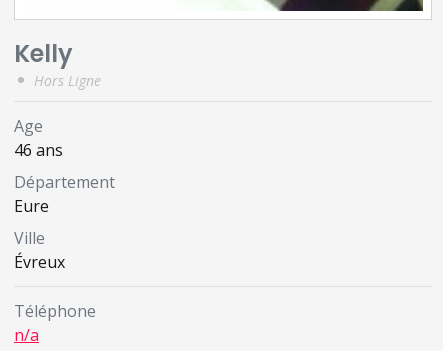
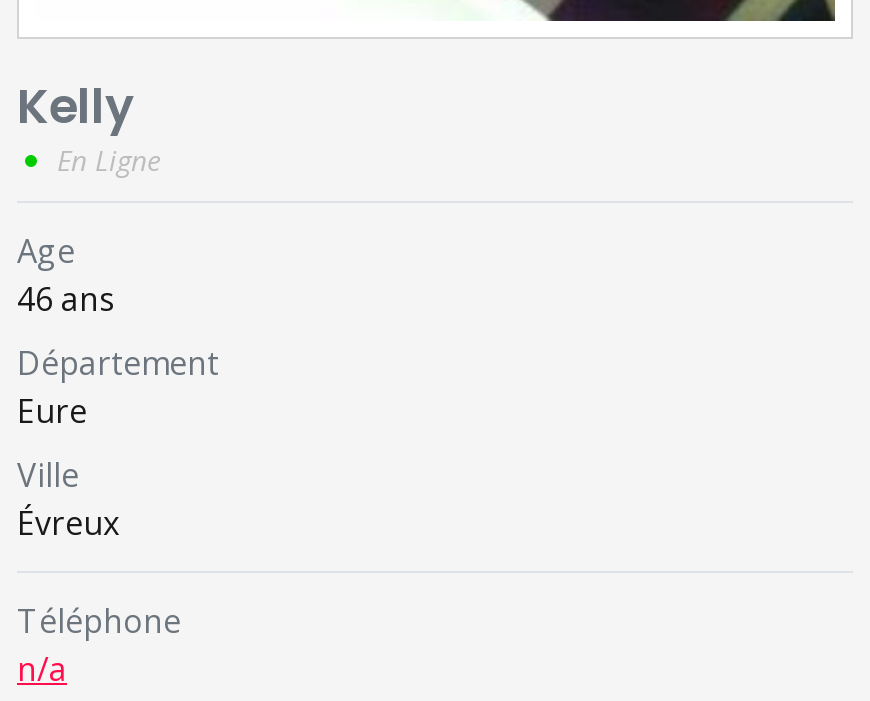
[34,70,101,89] Hors Ligne -> [57,141,161,179] En Ligne

